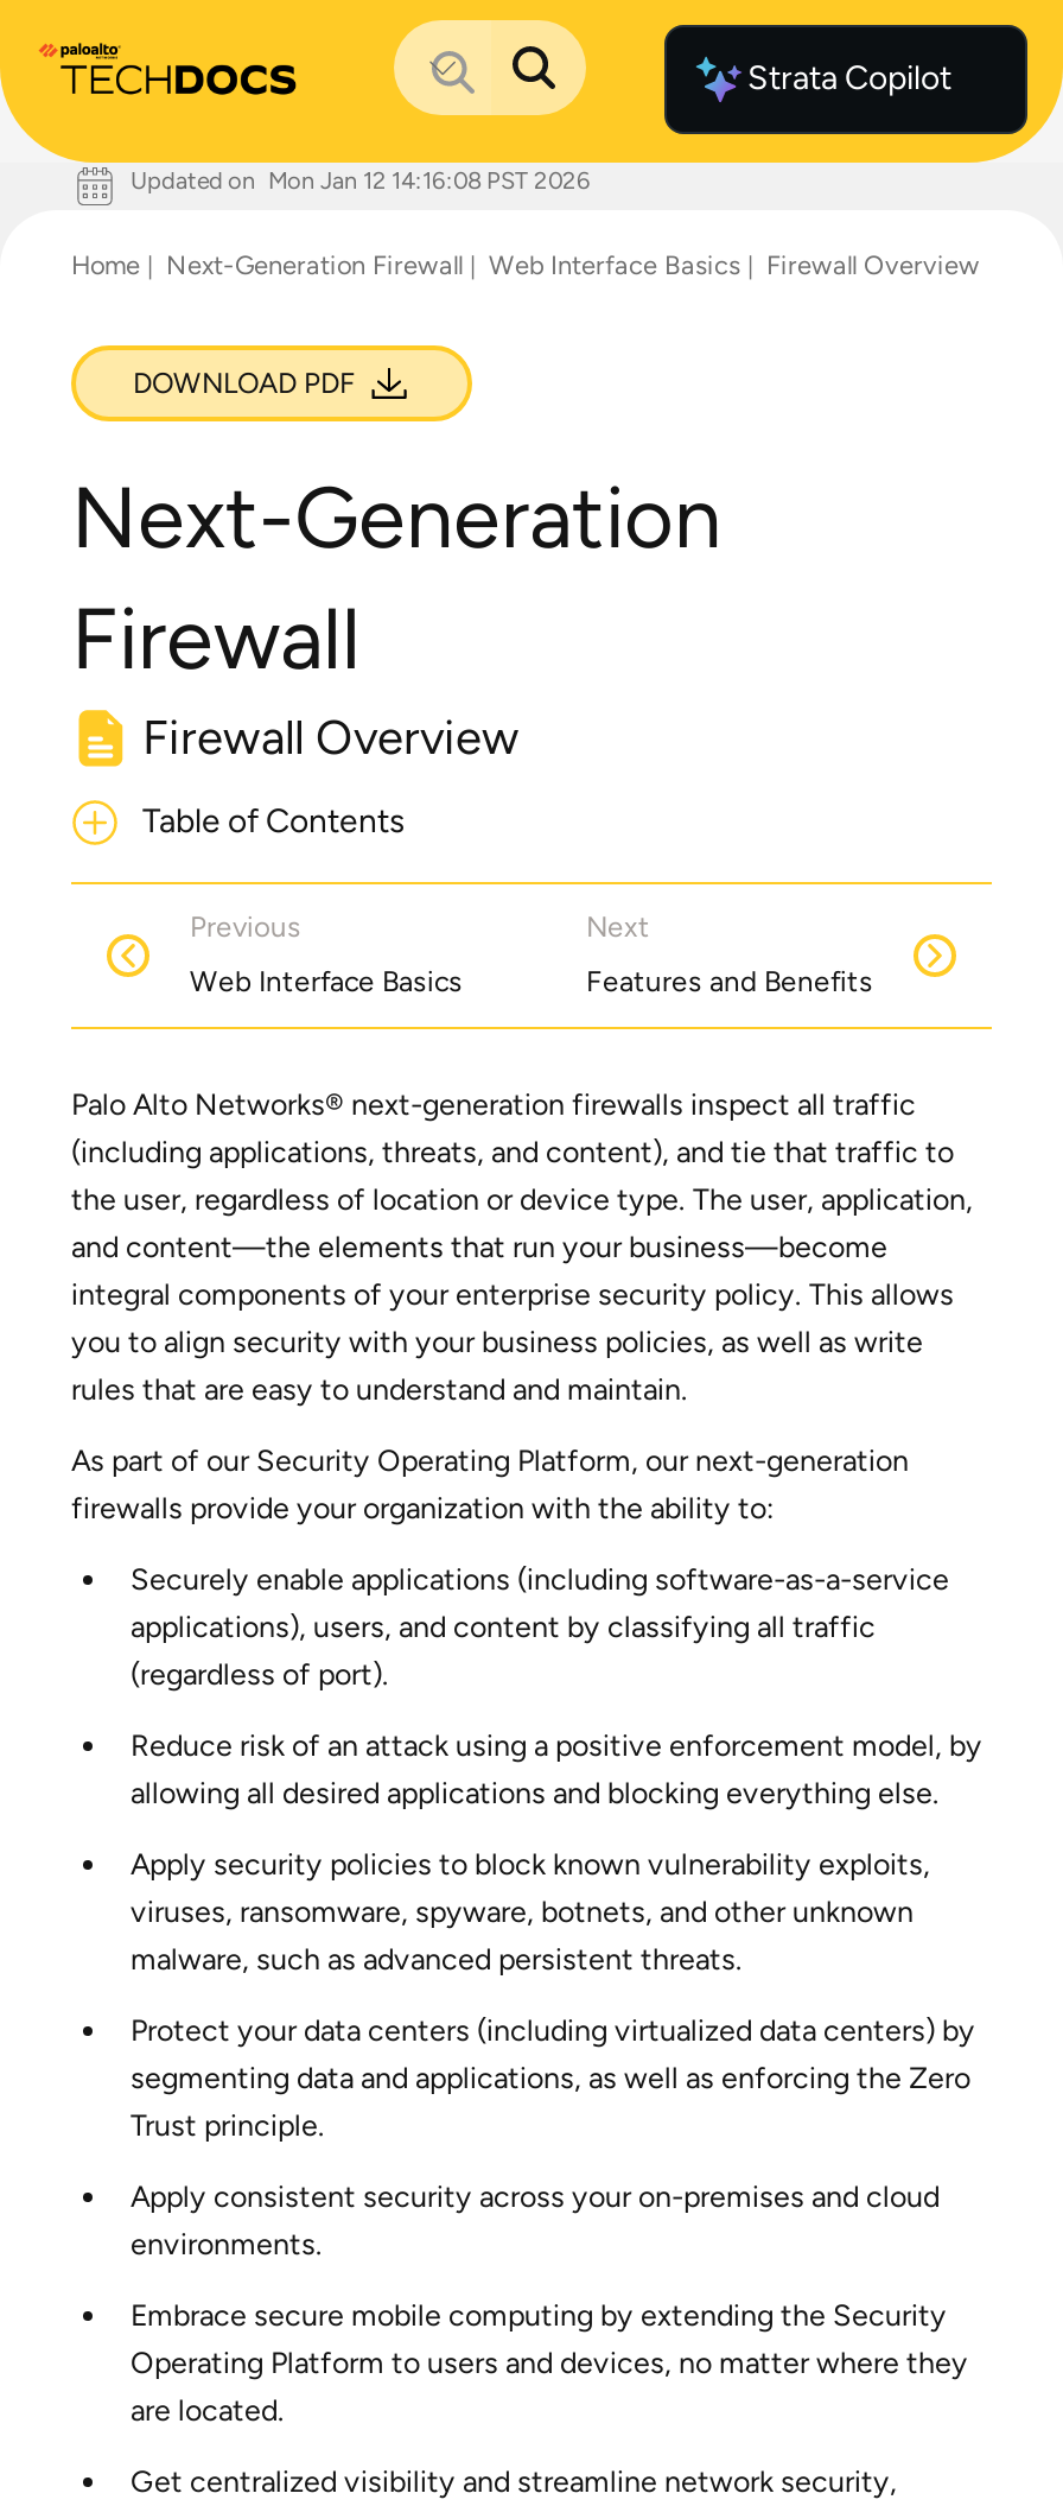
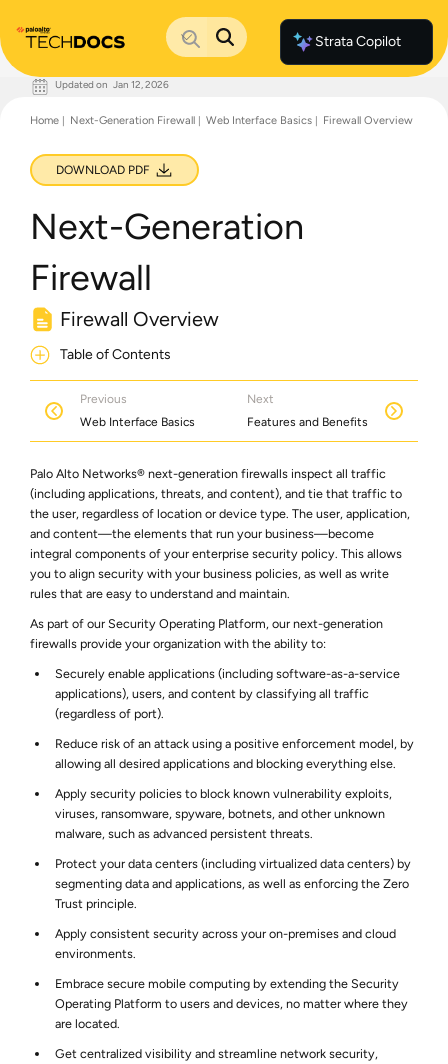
[131,164,591,195] Updated on Mon Jan 12 14:16:08 PST 2026 -> [55,77,169,90] Updated on Jan 12, 2026

